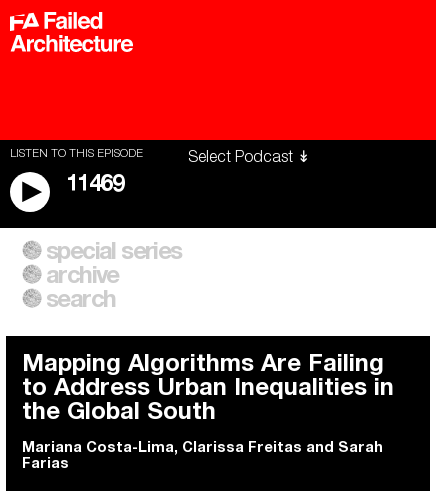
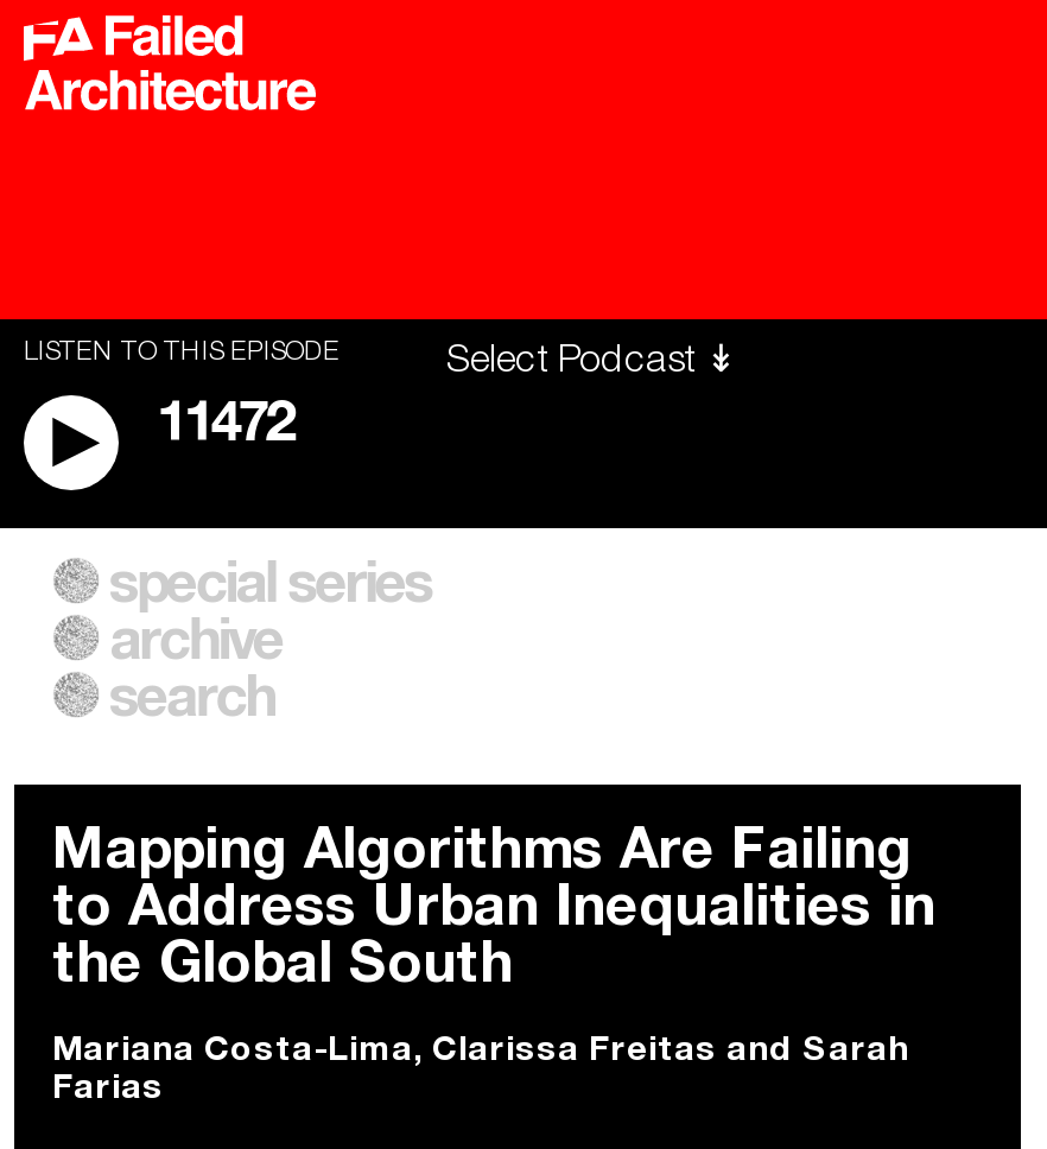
[66,172,123,196] 11469 -> [157,395,292,452] 11472

